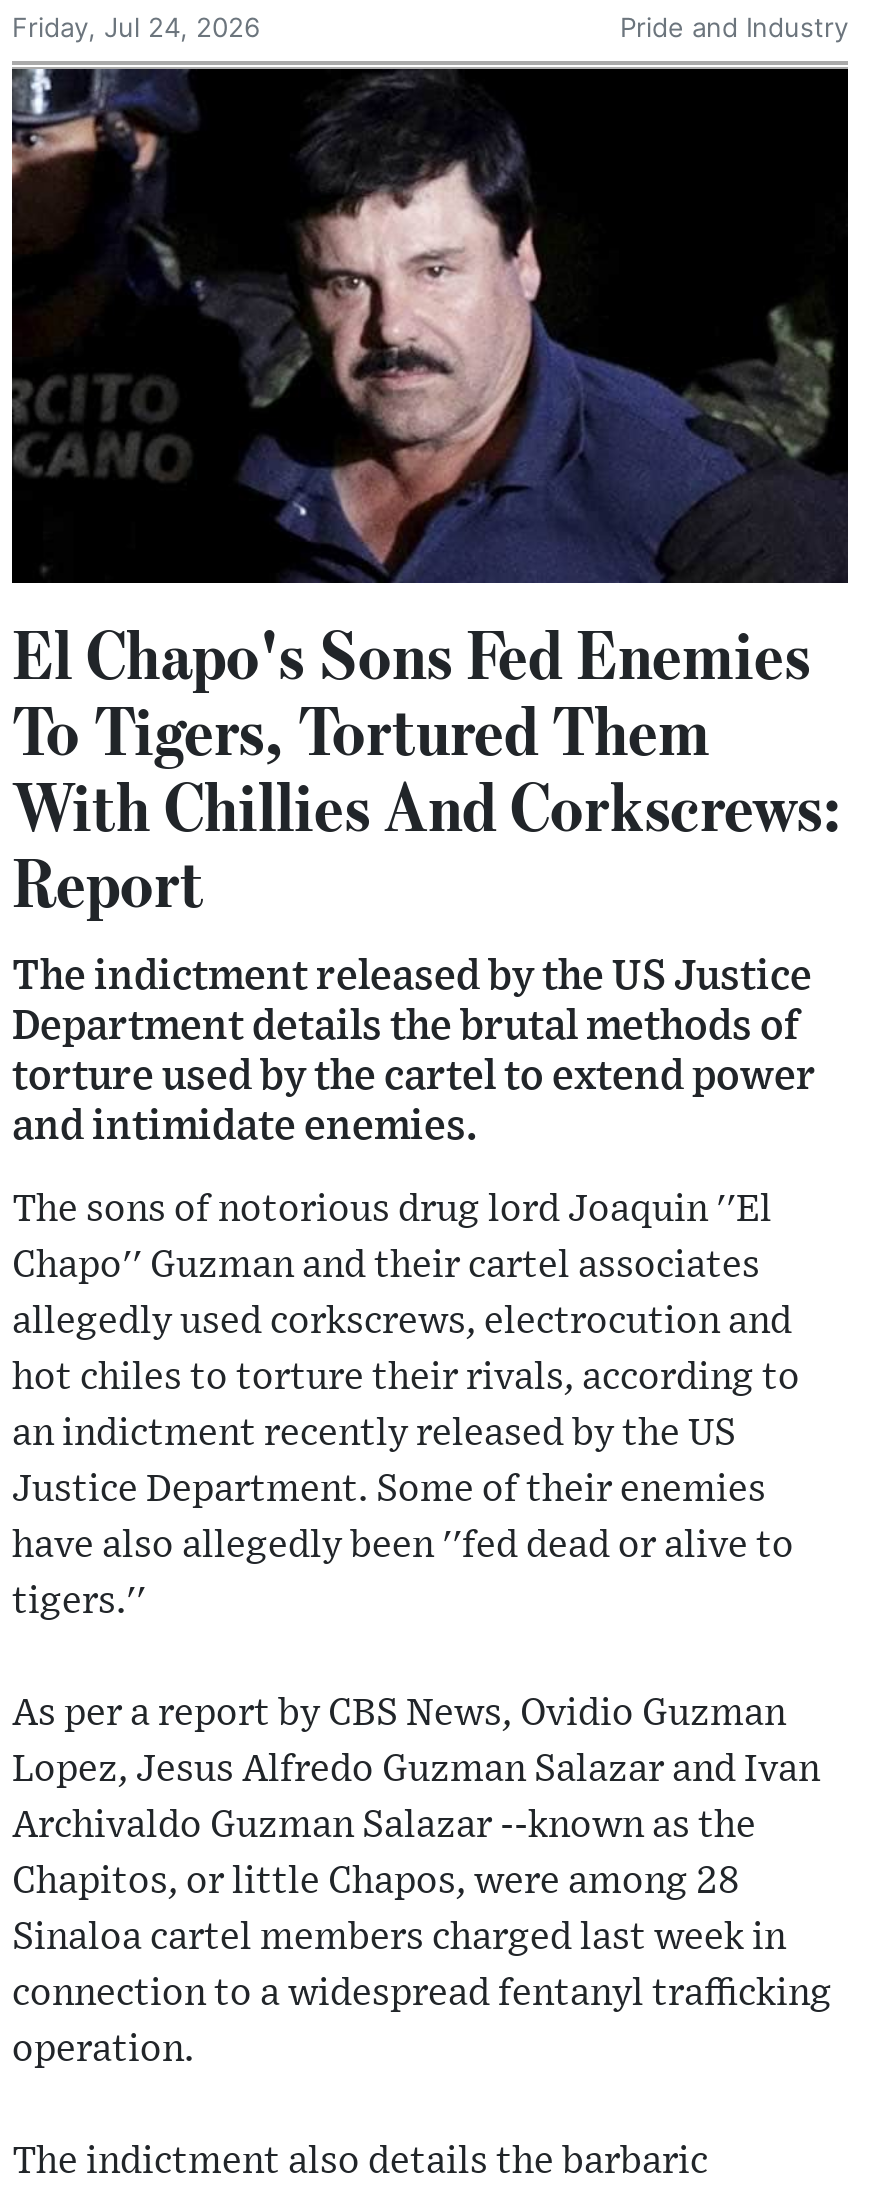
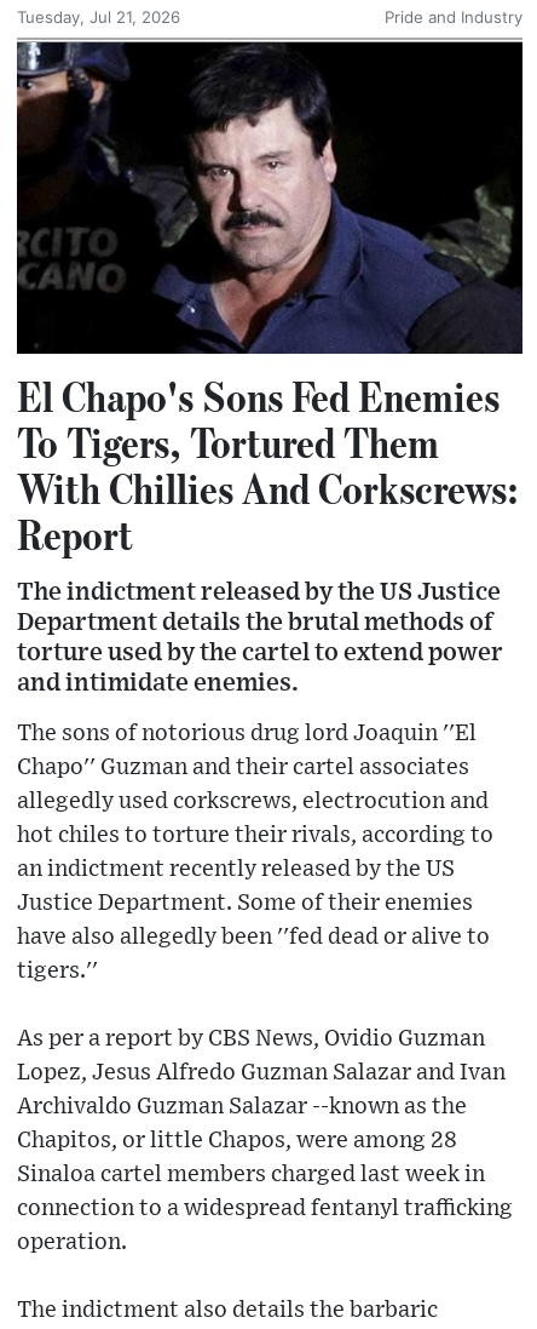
[12,11,260,43] Friday, Jul 24, 2026 -> [17,7,180,27] Tuesday, Jul 21, 2026

